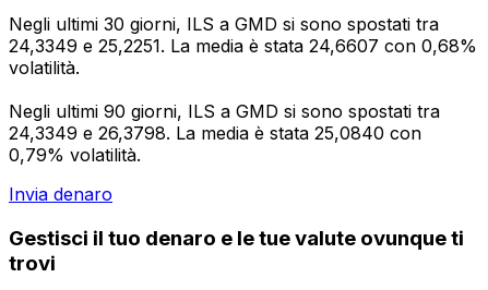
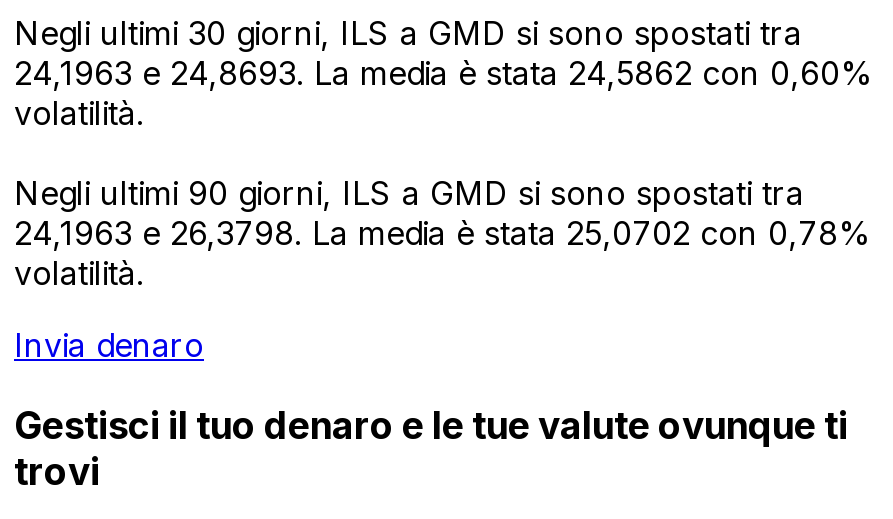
[9,35,477,57] 24,3349 e 25,2251. La media è stata 24,6607 con 0,68% -> [14,53,872,93] 24,1963 e 24,8693. La media è stata 24,5862 con 0,60%
[9,122,421,166] 24,3349 e 26,3798. La media è stata 25,0840 con | 0,79% volatilità. -> [14,213,870,293] 24,1963 e 26,3798. La media è stata 25,0702 con 0,78% | volatilità.

